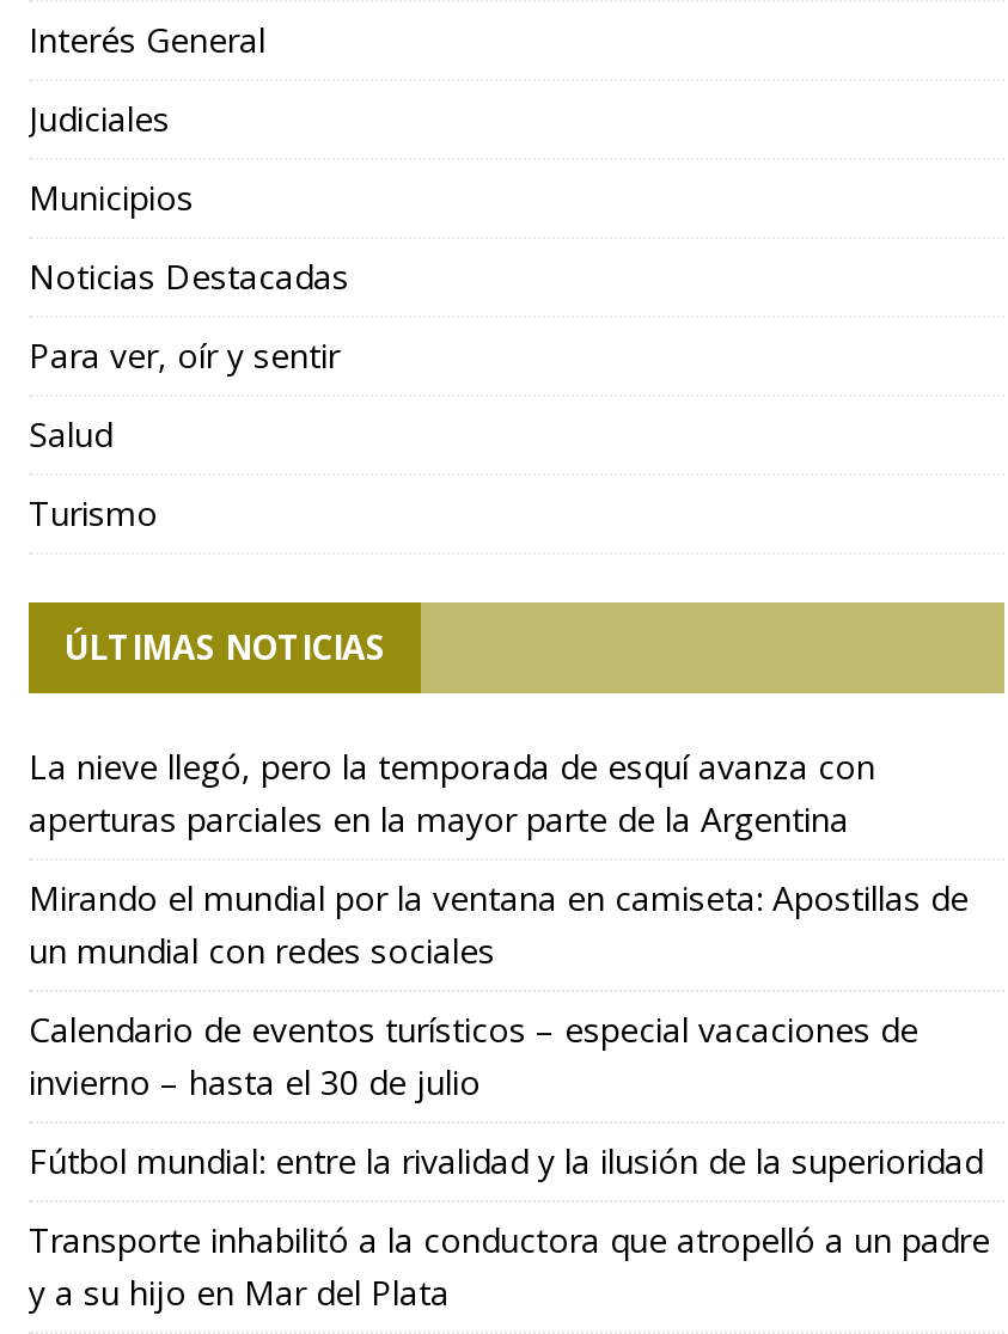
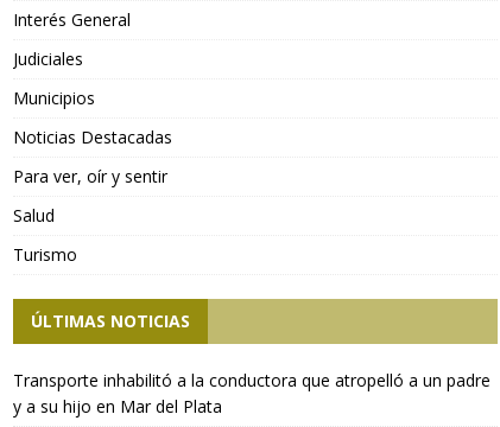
[29,744,983,1184] La nieve llegó, pero la temporada de esquí avanza con | aperturas parciales en la mayor parte de la Argentina | Mirando el mundial por la ventana en camiseta: Apostillas de | un mundial con redes sociales | Calendario de eventos turísticos – especial vacaciones de | invierno – hasta el 30 de julio | Fútbol mundial: entre la rivalidad y la ilusión de la superioridad -> none

